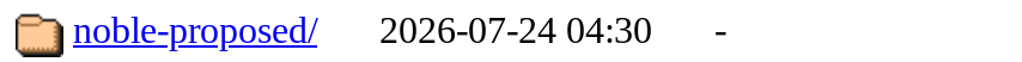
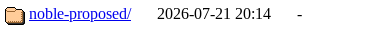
[379,10,652,51] 2026-07-24 04:30 -> [157,5,271,22] 2026-07-21 20:14

